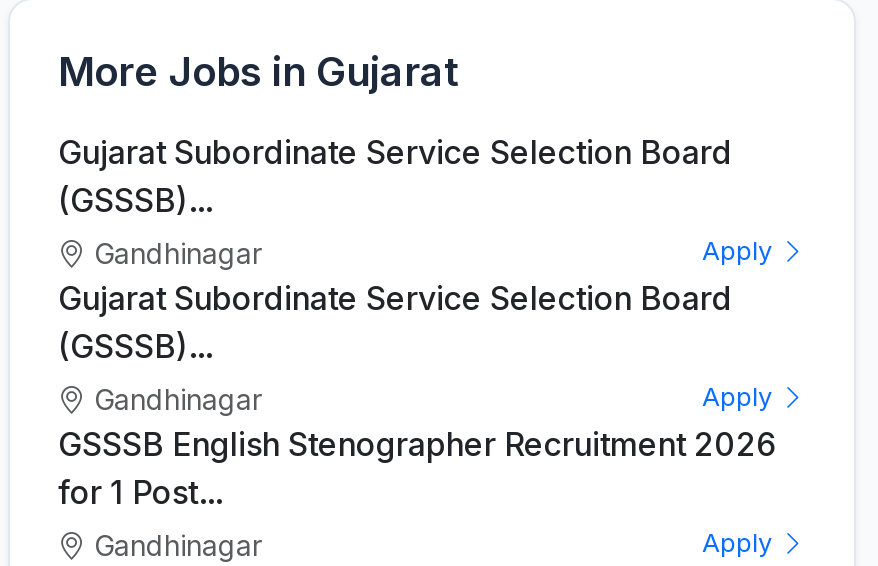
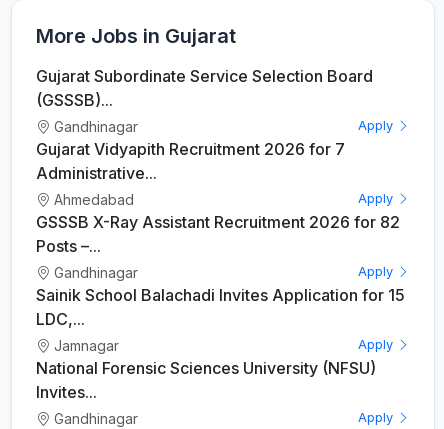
[58,278,732,366] Gujarat Subordinate Service Selection Board | (GSSSB)... -> [36,139,400,256] Gujarat Vidyapith Recruitment 2026 for 7 | Administrative... | Ahmedabad | Apply | GSSSB X-Ray Assistant Recruitment 2026 for 82 | Posts –...
[58,424,776,512] GSSSB English Stenographer Recruitment 2026 | for 1 Post... -> [36,285,405,402] Sainik School Balachadi Invites Application for 15 | LDC,... | Jamnagar | Apply | National Forensic Sciences University (NFSU) | Invites...

